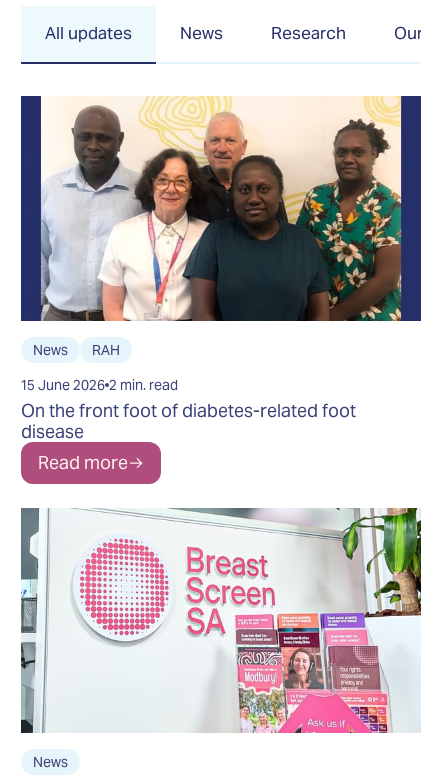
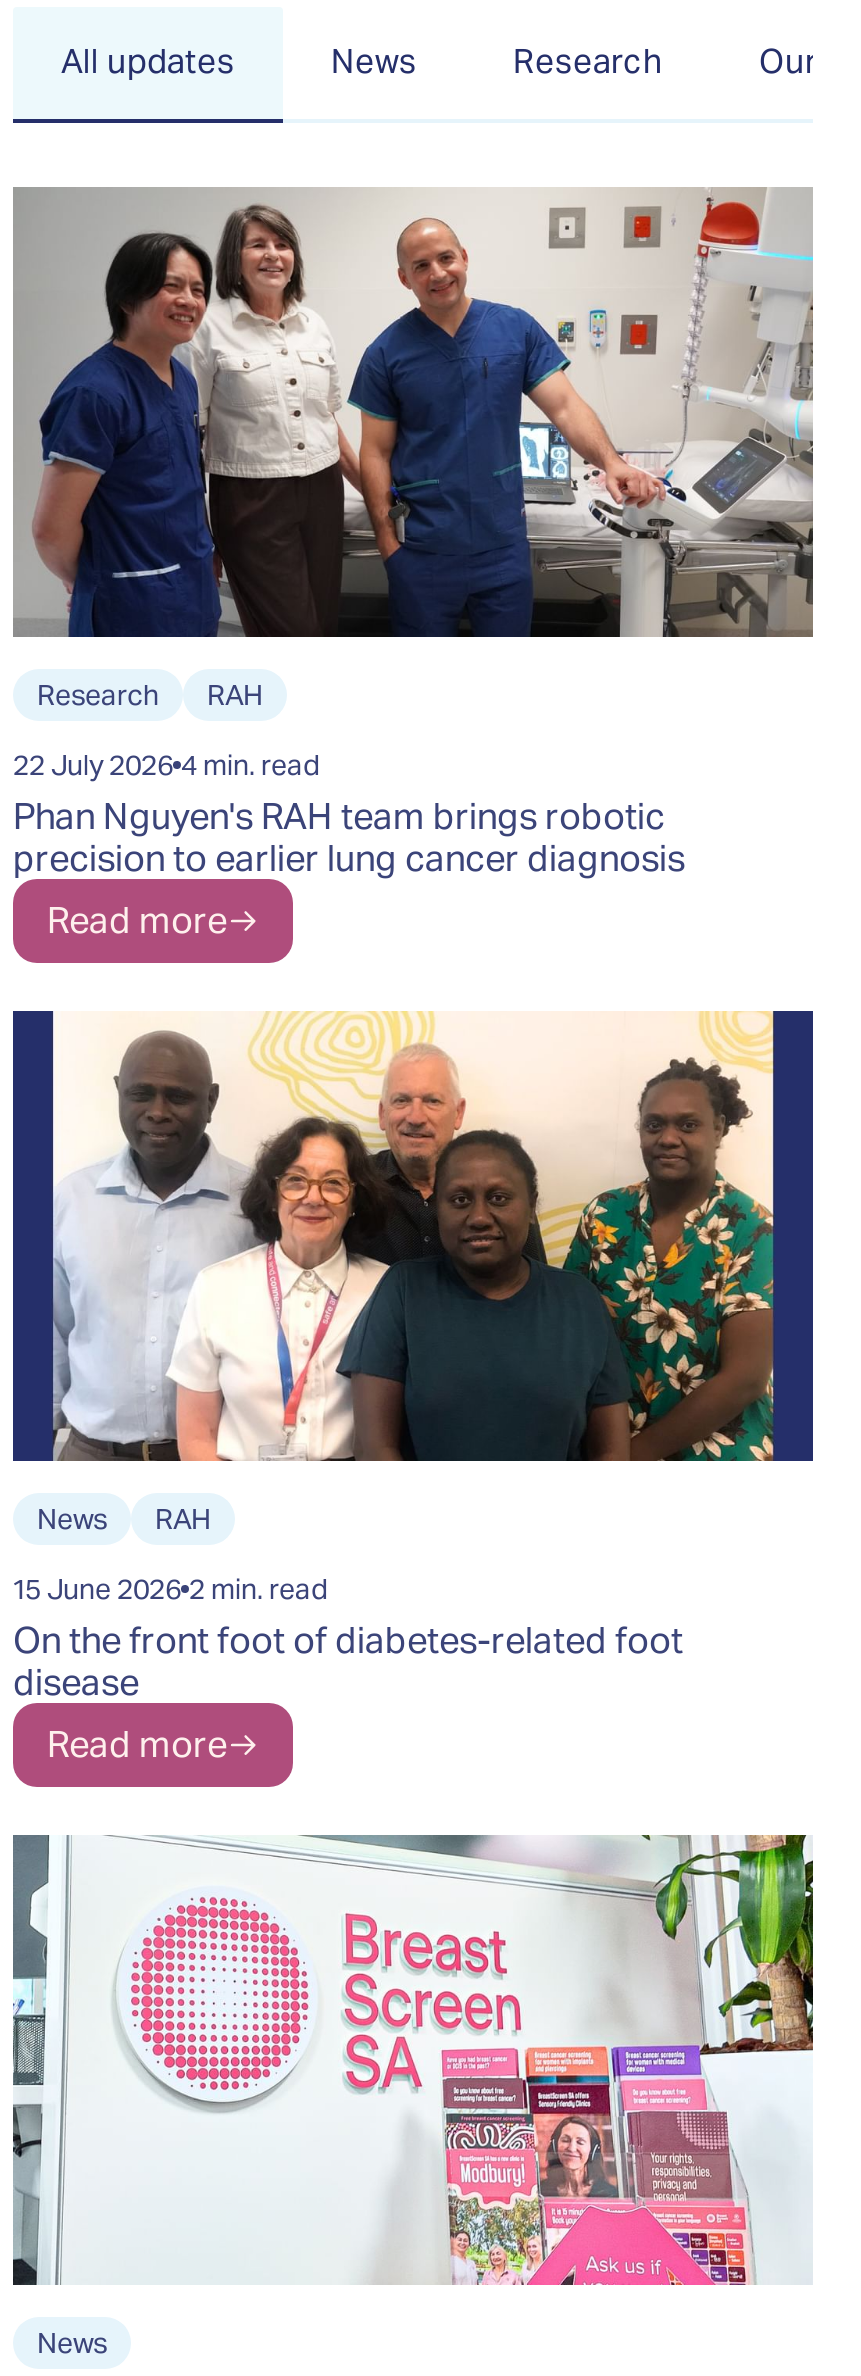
none -> [13,186,815,943] [image] | Research | RAH | 22 July 2026 4 min. read | Phan Nguyen's RAH team brings robotic | precision to earlier lung cancer diagnosis | Read more

